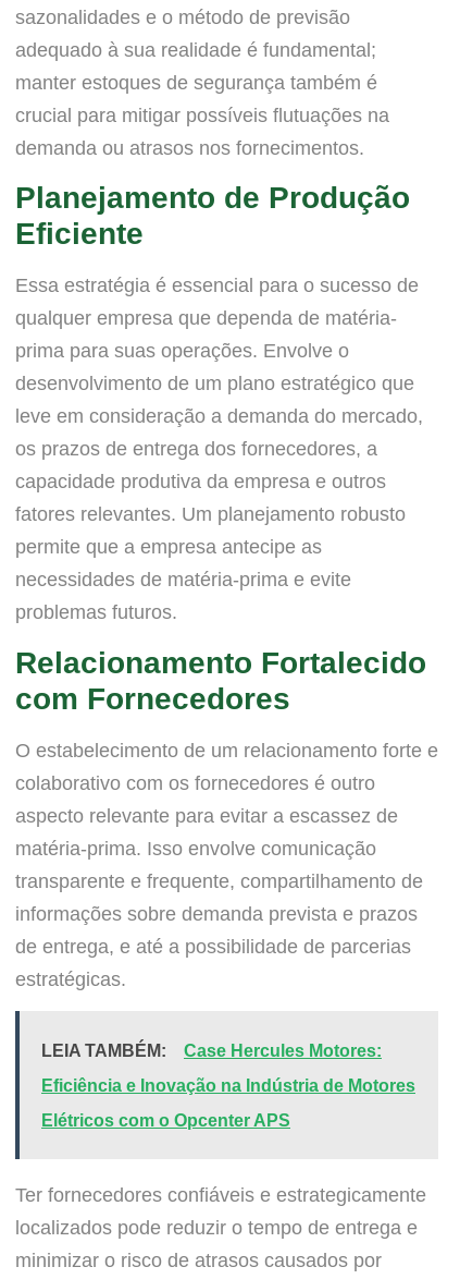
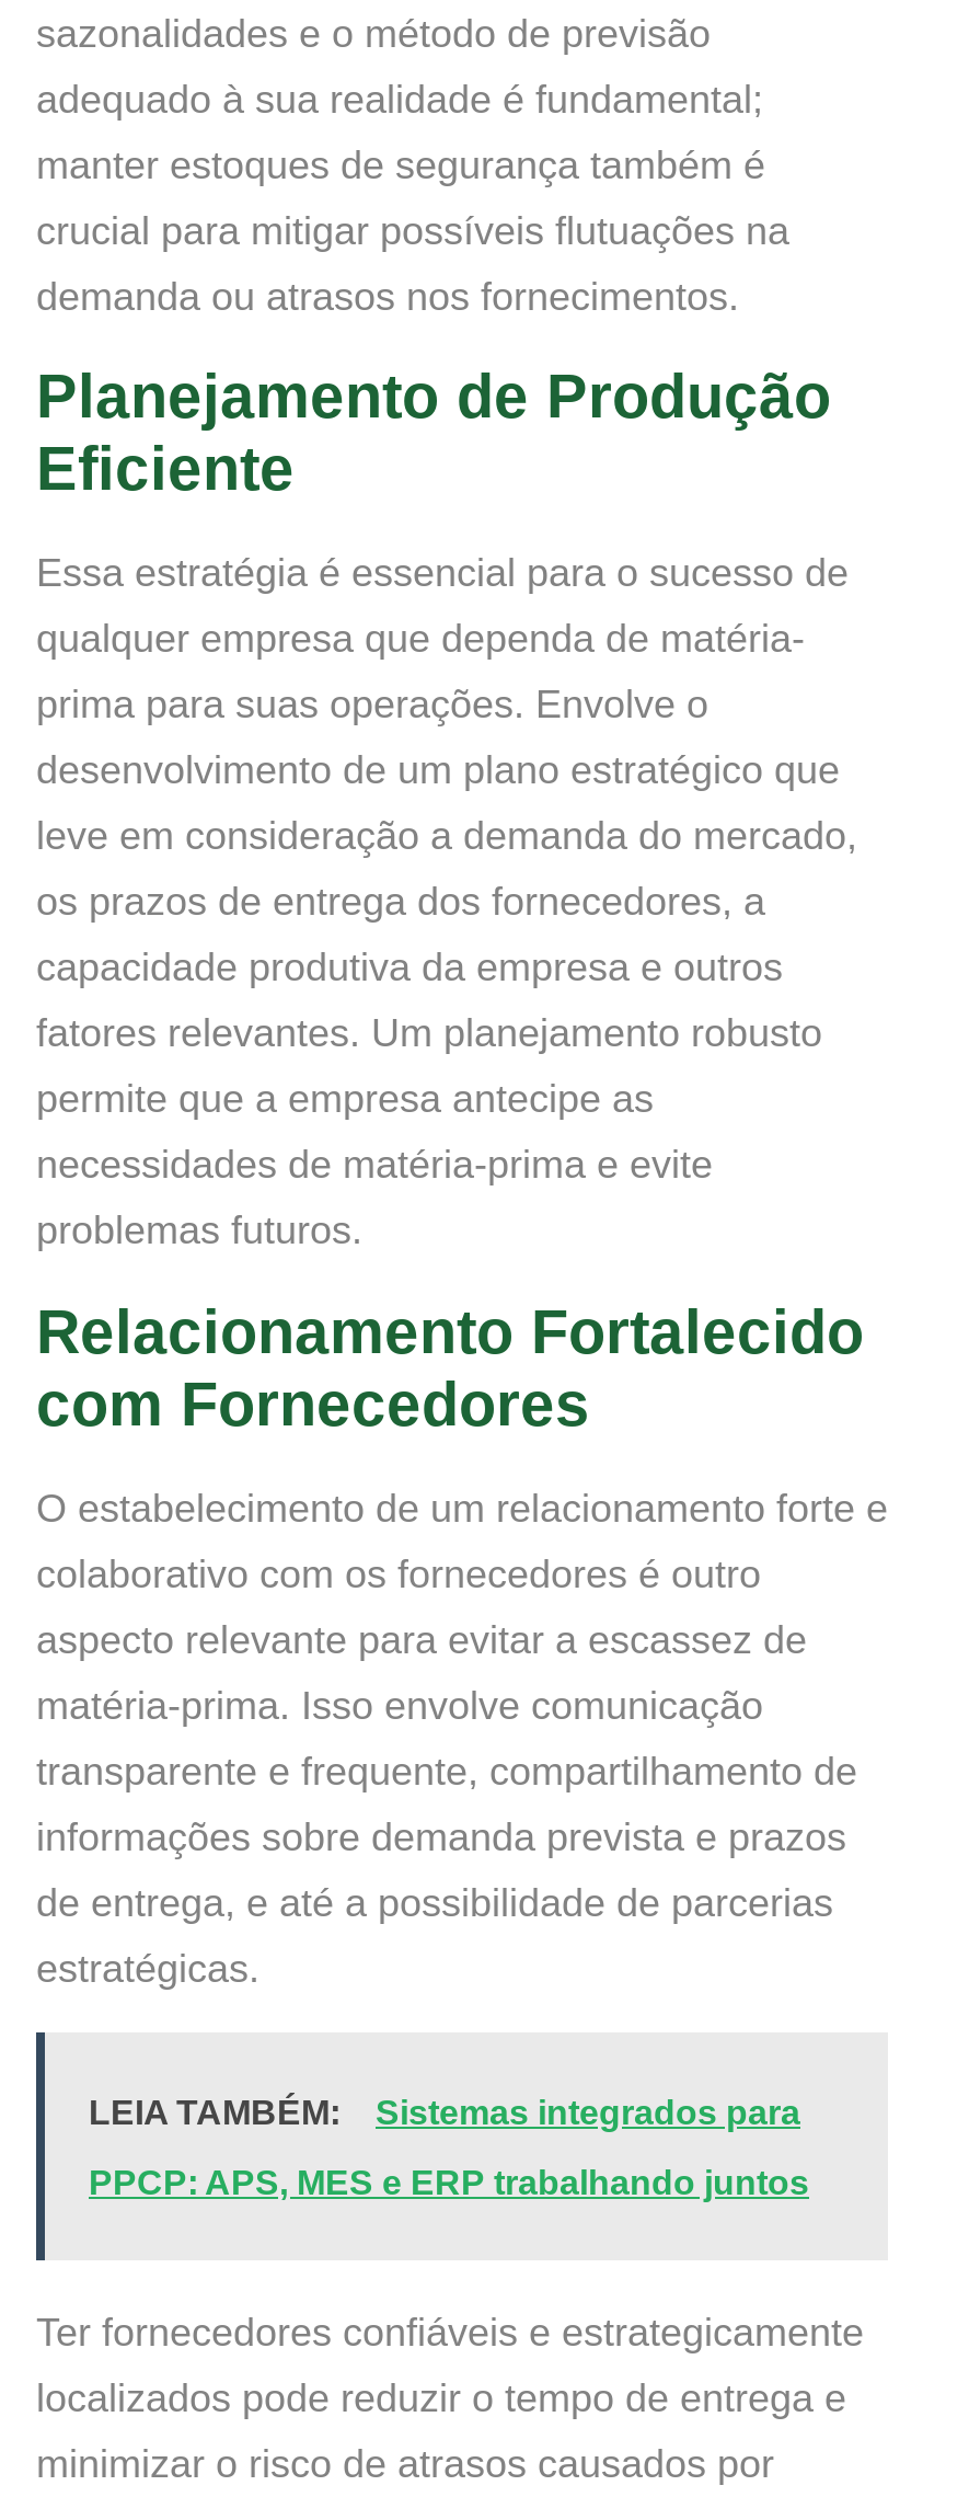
[41,1042,415,1130] Case Hercules Motores: | Eficiência e Inovação na Indústria de Motores | Elétricos com o Opcenter APS -> [89,2094,809,2201] Sistemas integrados para | PPCP: APS, MES e ERP trabalhando juntos

